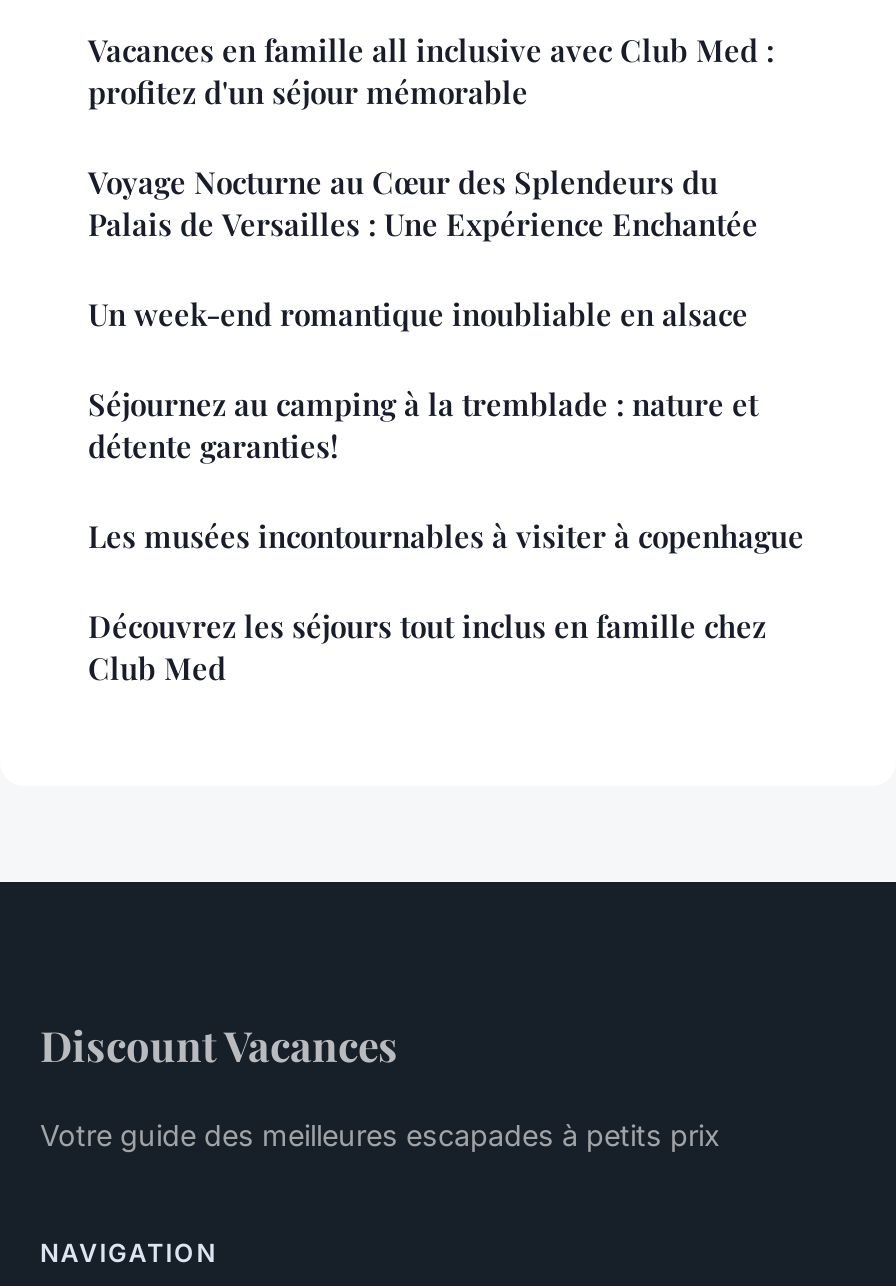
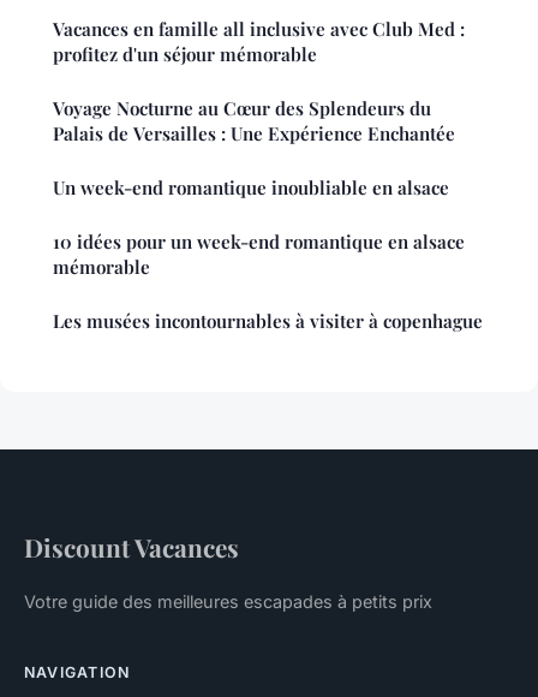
[88,384,758,466] Séjournez au camping à la tremblade : nature et | détente garanties! -> [53,229,465,279] 10 idées pour un week-end romantique en alsace | mémorable
[88,606,766,688] Découvrez les séjours tout inclus en famille chez | Club Med -> none

